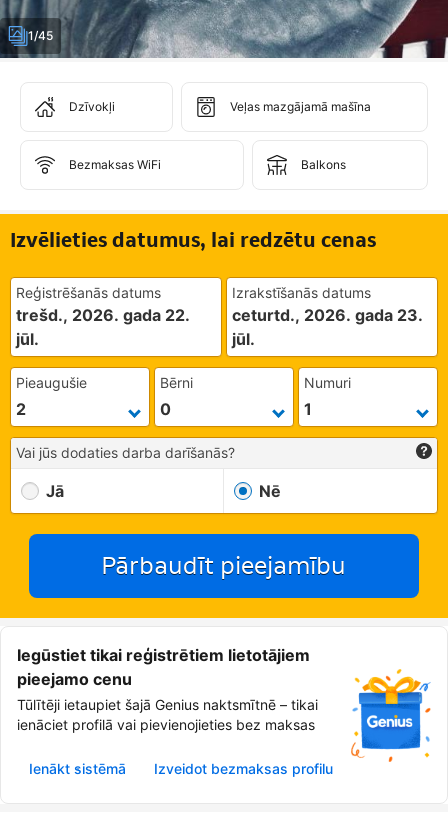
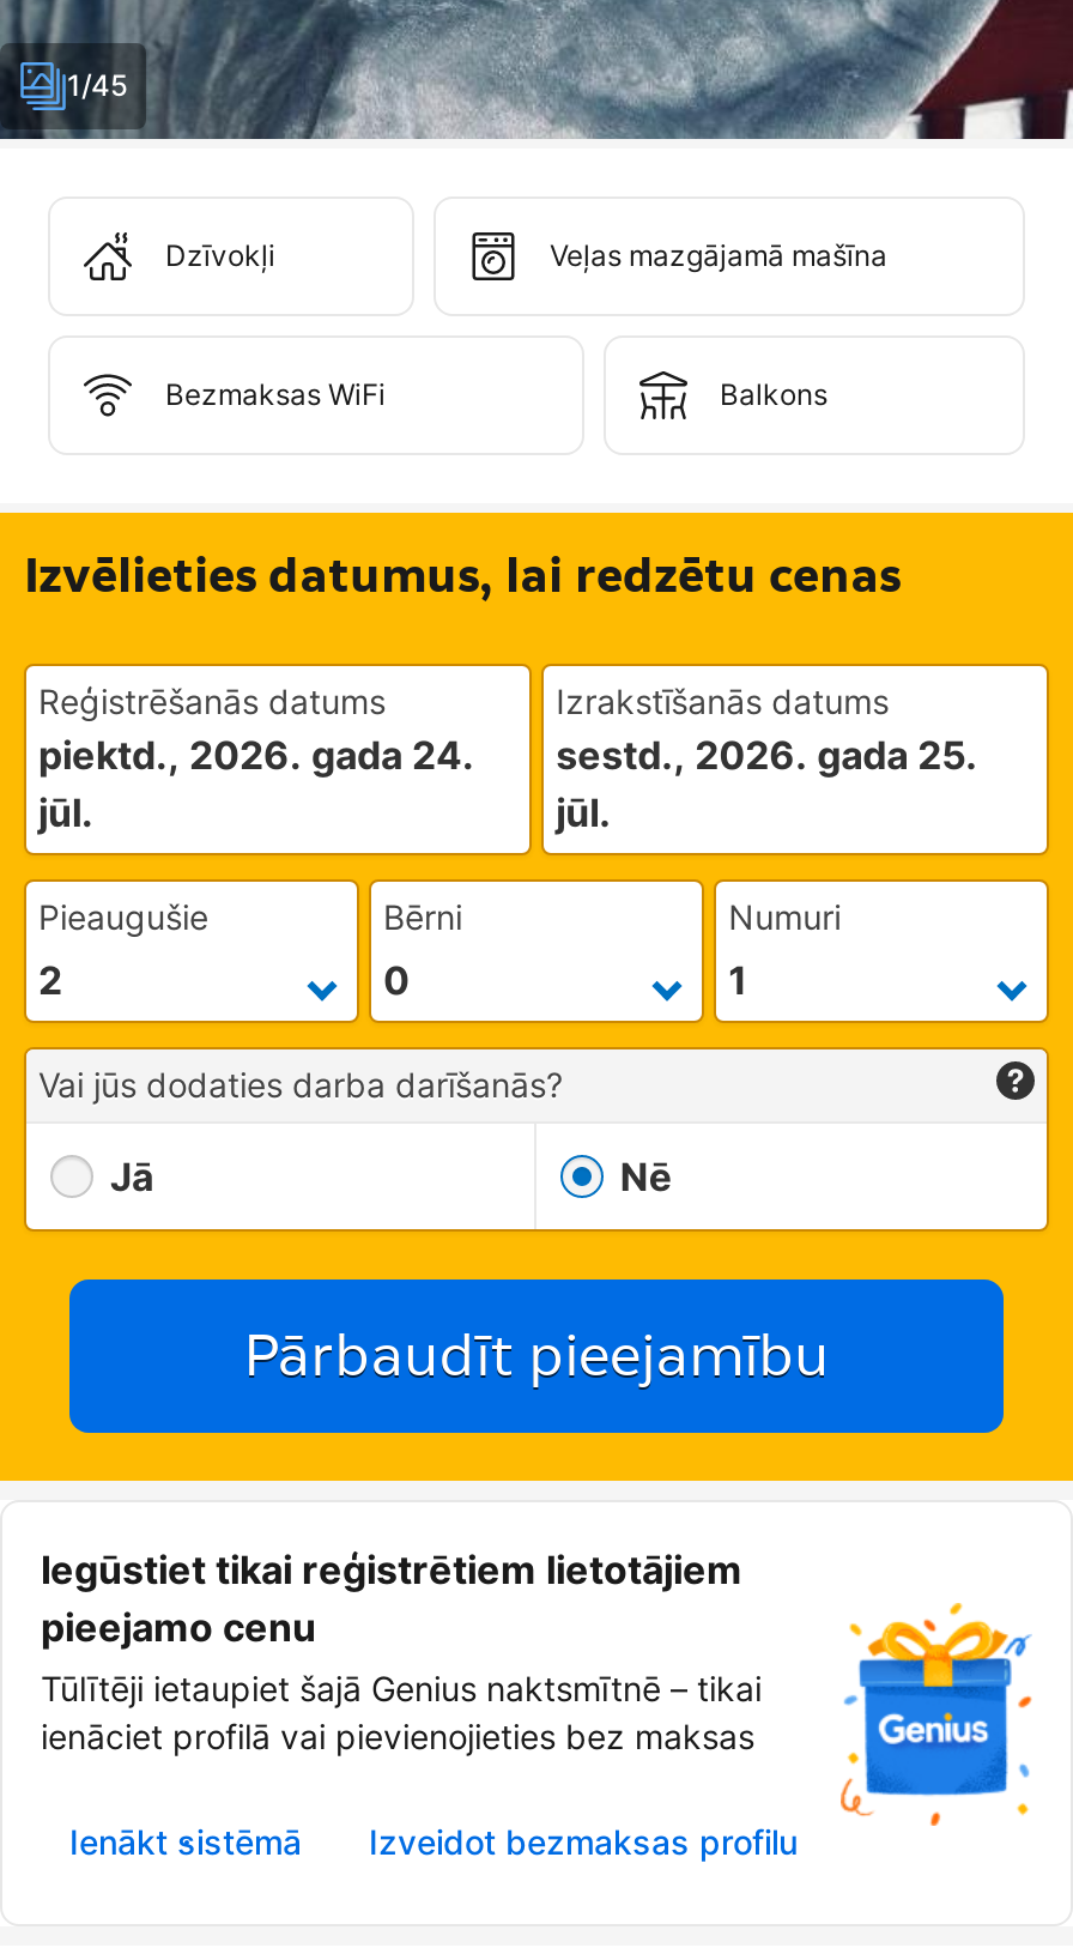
[16,305,190,325] trešd., 2026. gada 22. -> [38,731,474,779] piektd., 2026. gada 24.
[232,305,423,325] ceturtd., 2026. gada 23. -> [556,731,977,779] sestd., 2026. gada 25.

